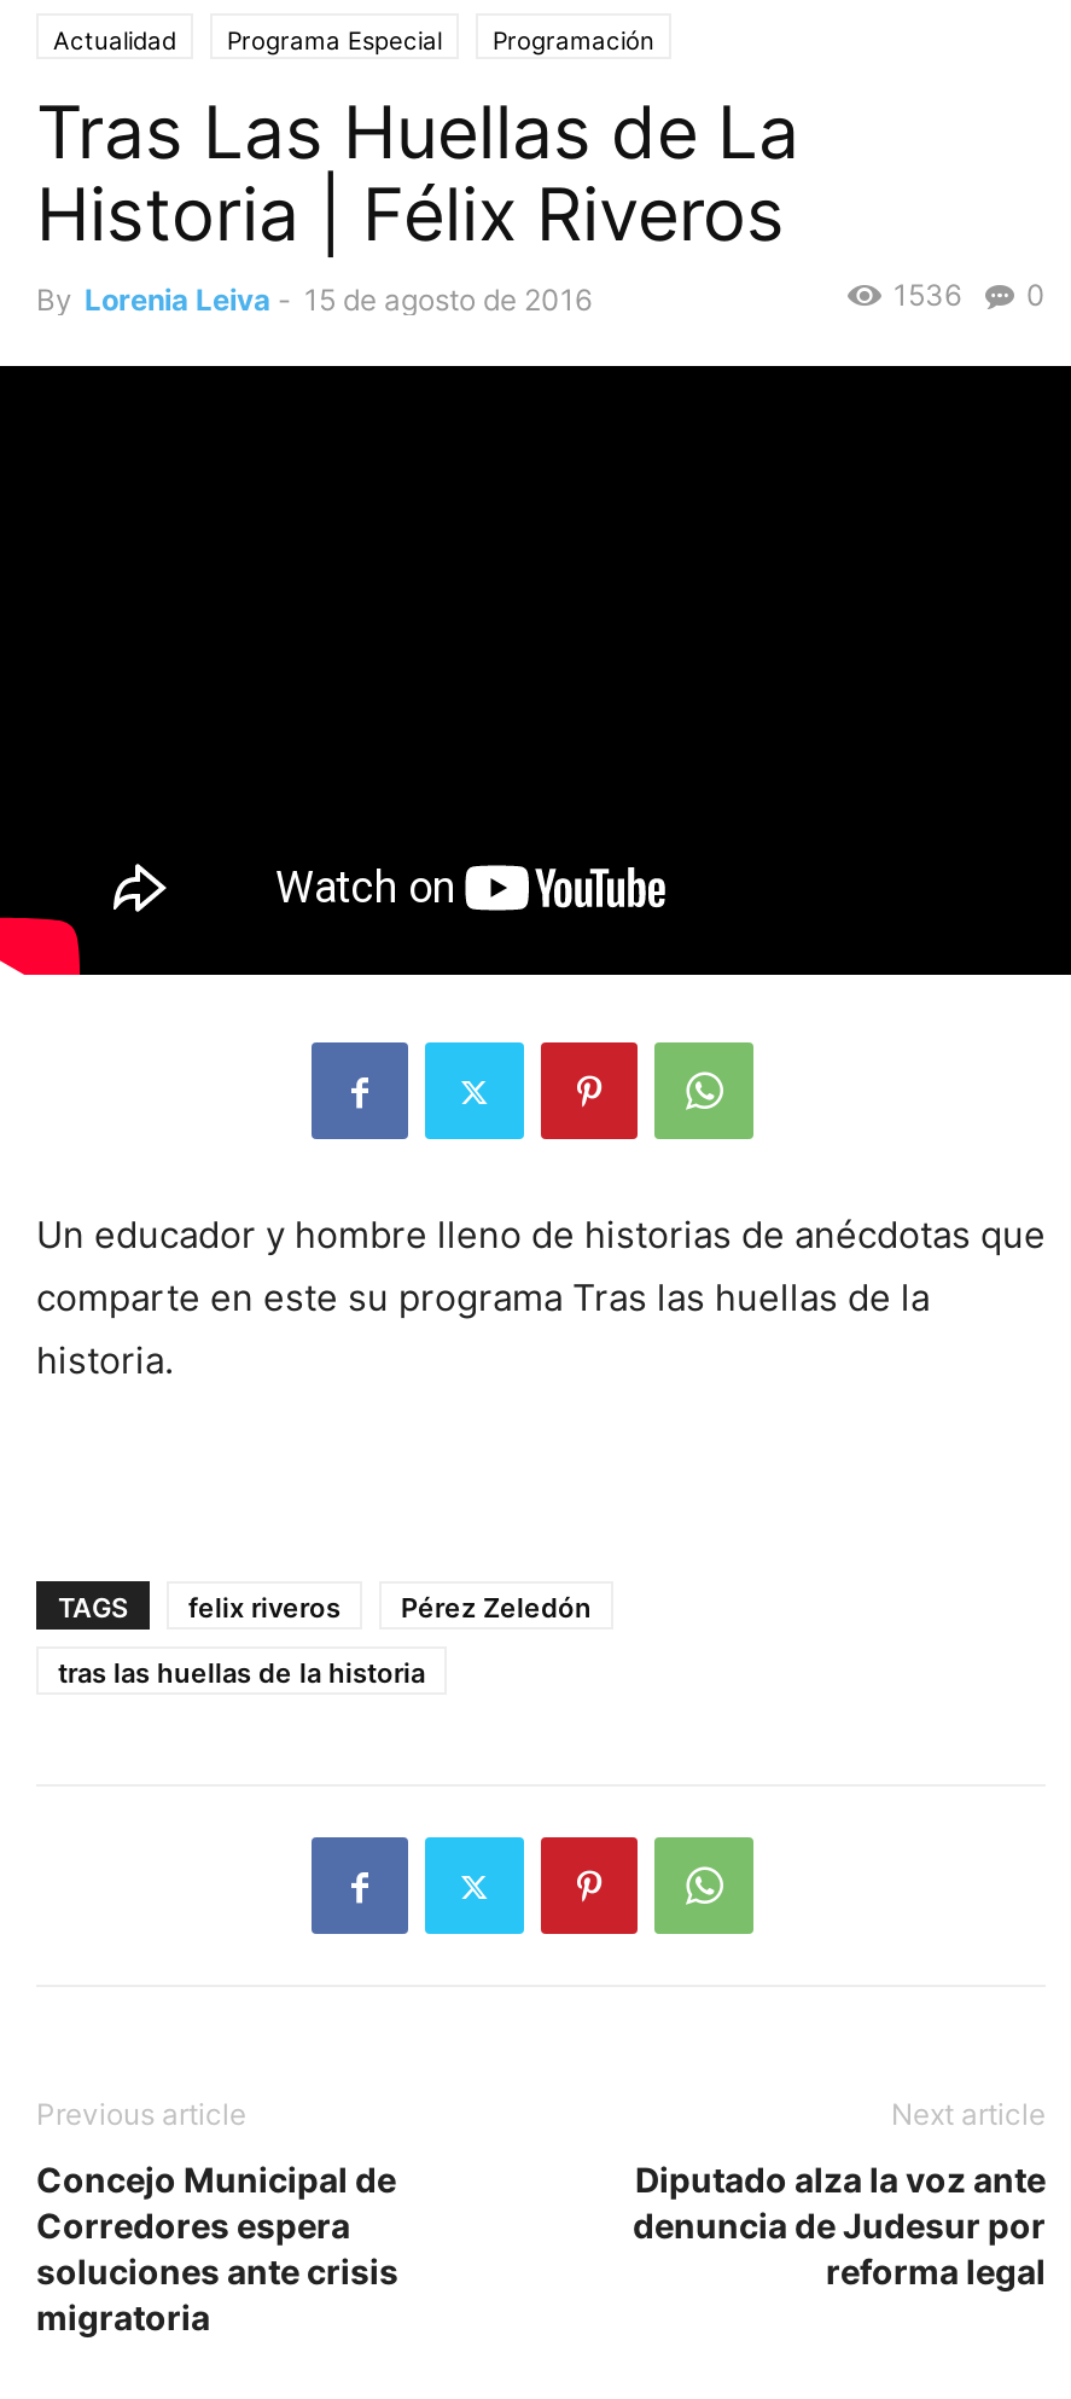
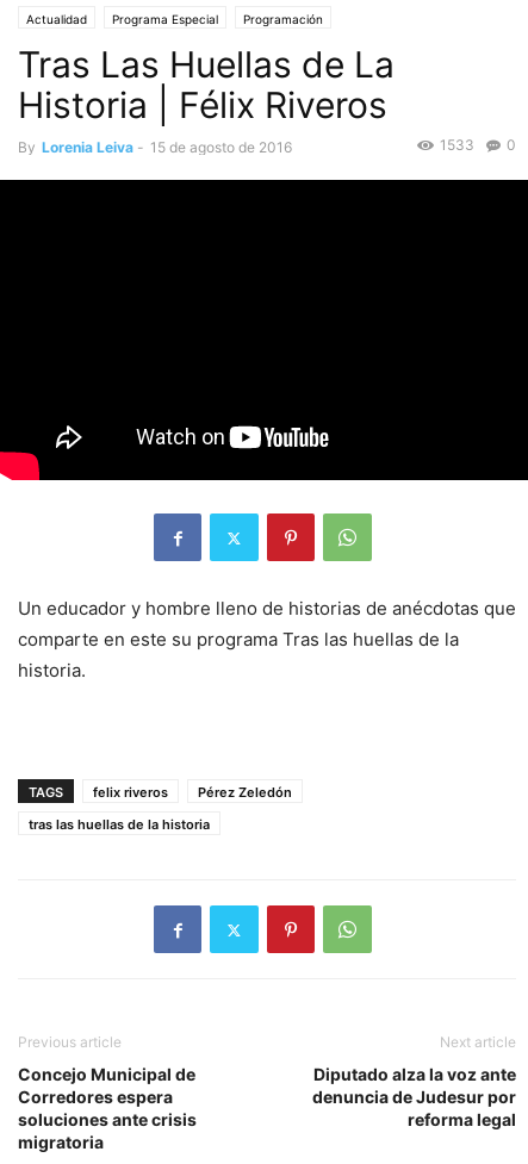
[894,277,1046,313] 1536 0 -> [440,136,516,154] 1533 0

